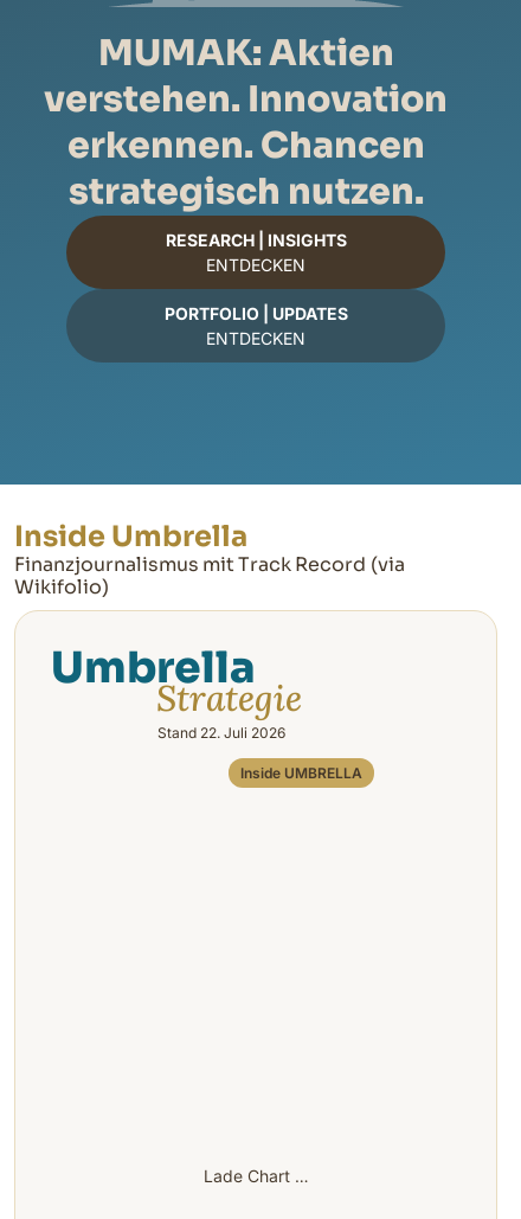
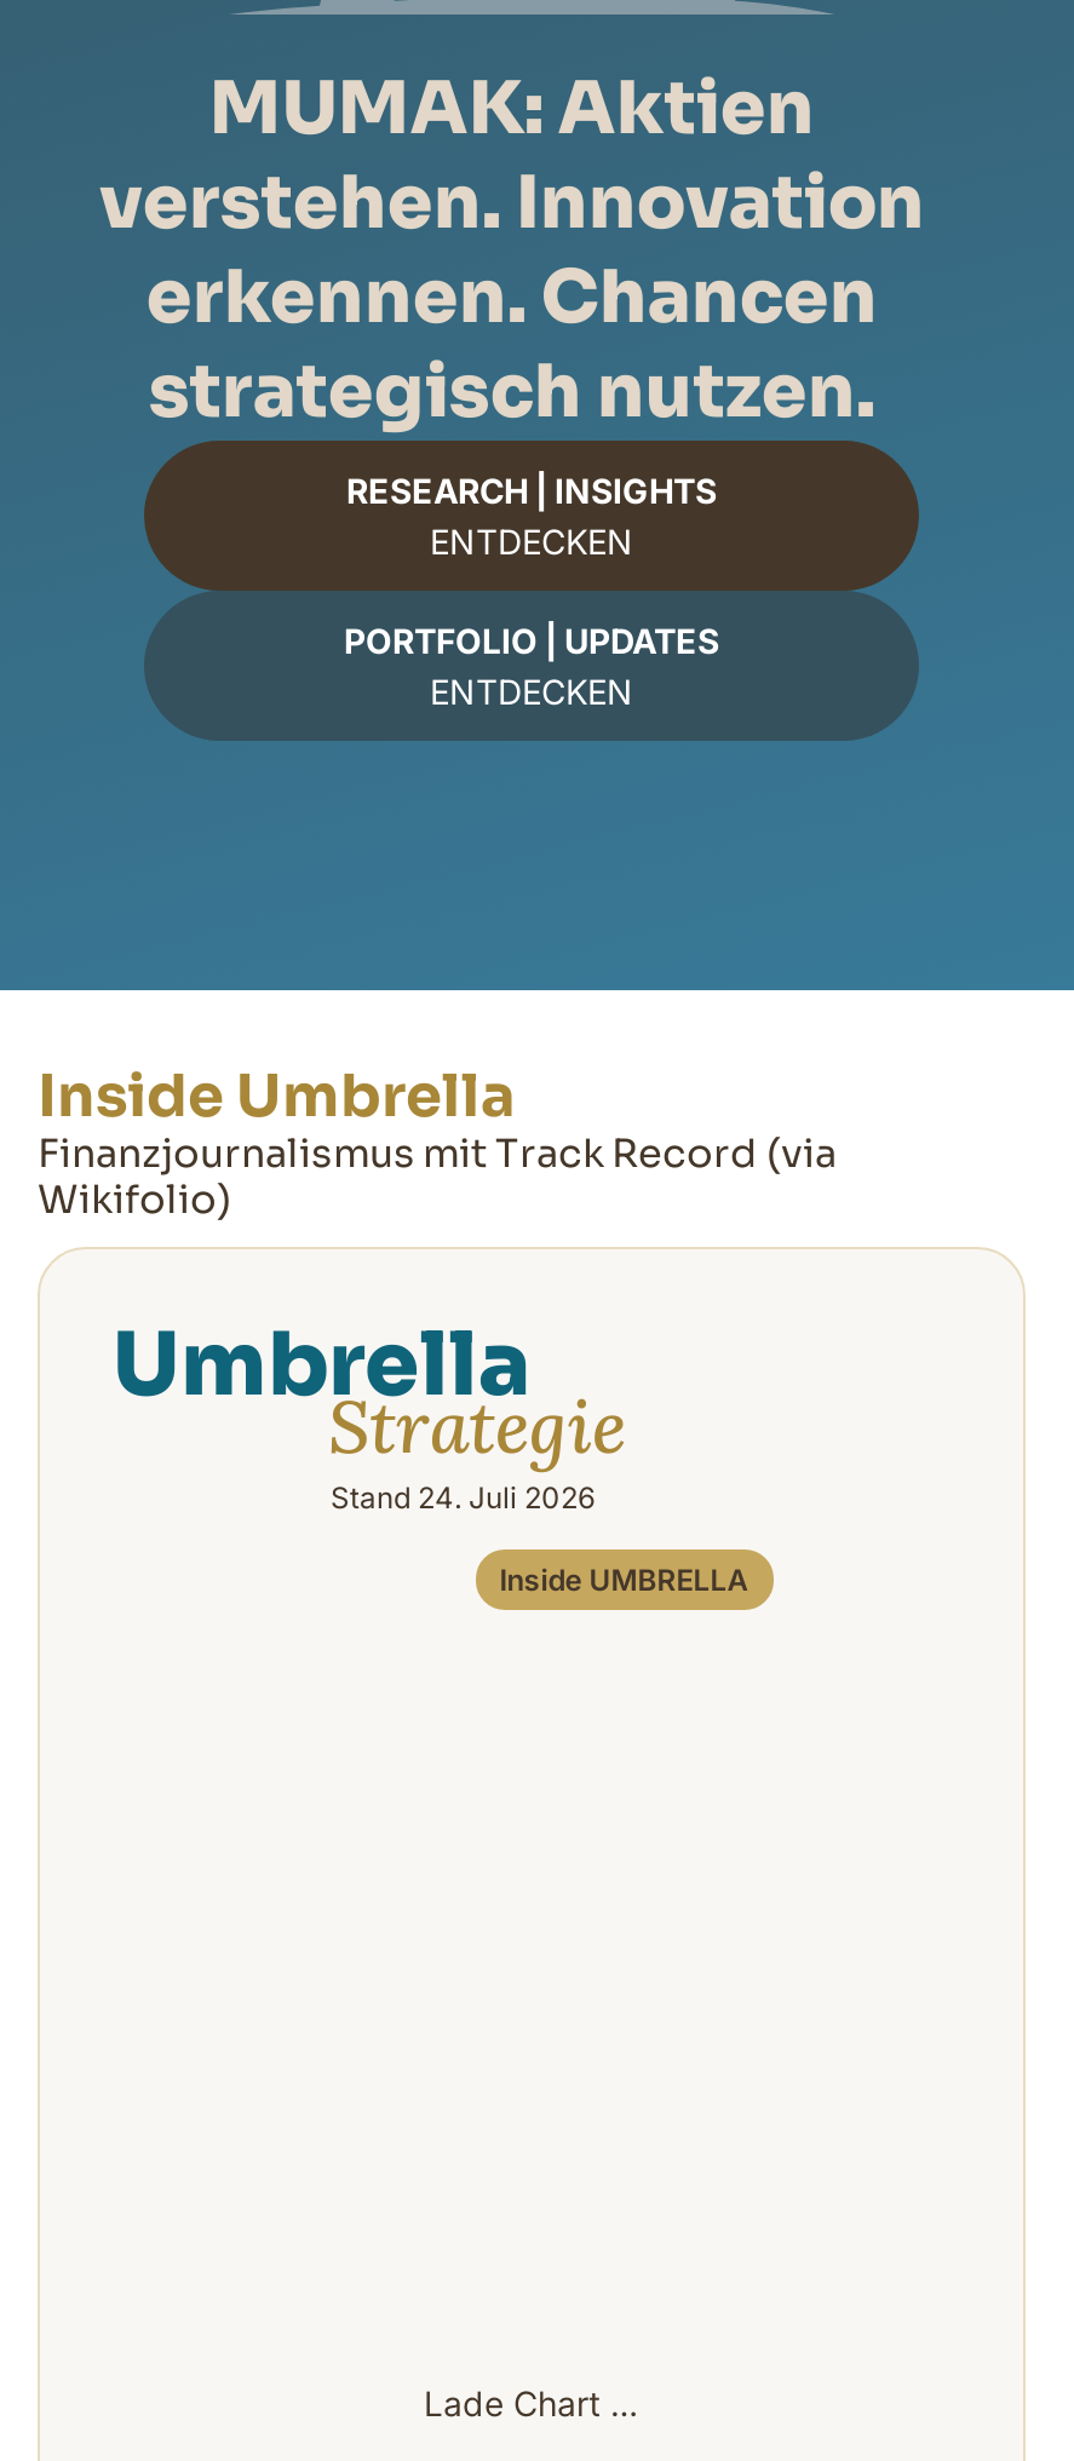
[157,724,285,742] Stand 22. Juli 2026 -> [331,1479,595,1516] Stand 24. Juli 2026

